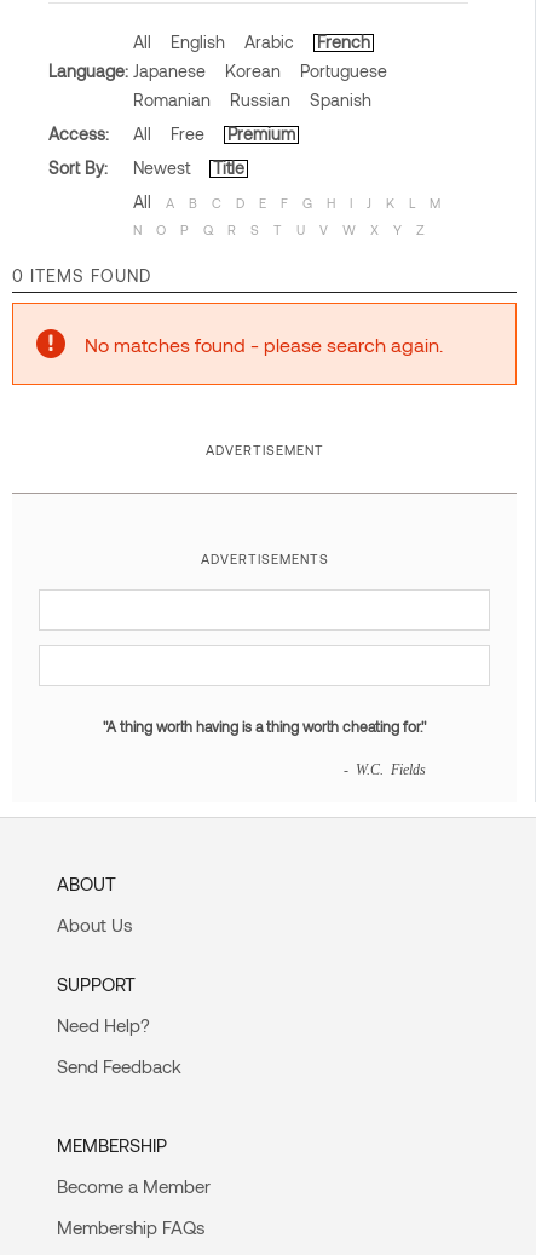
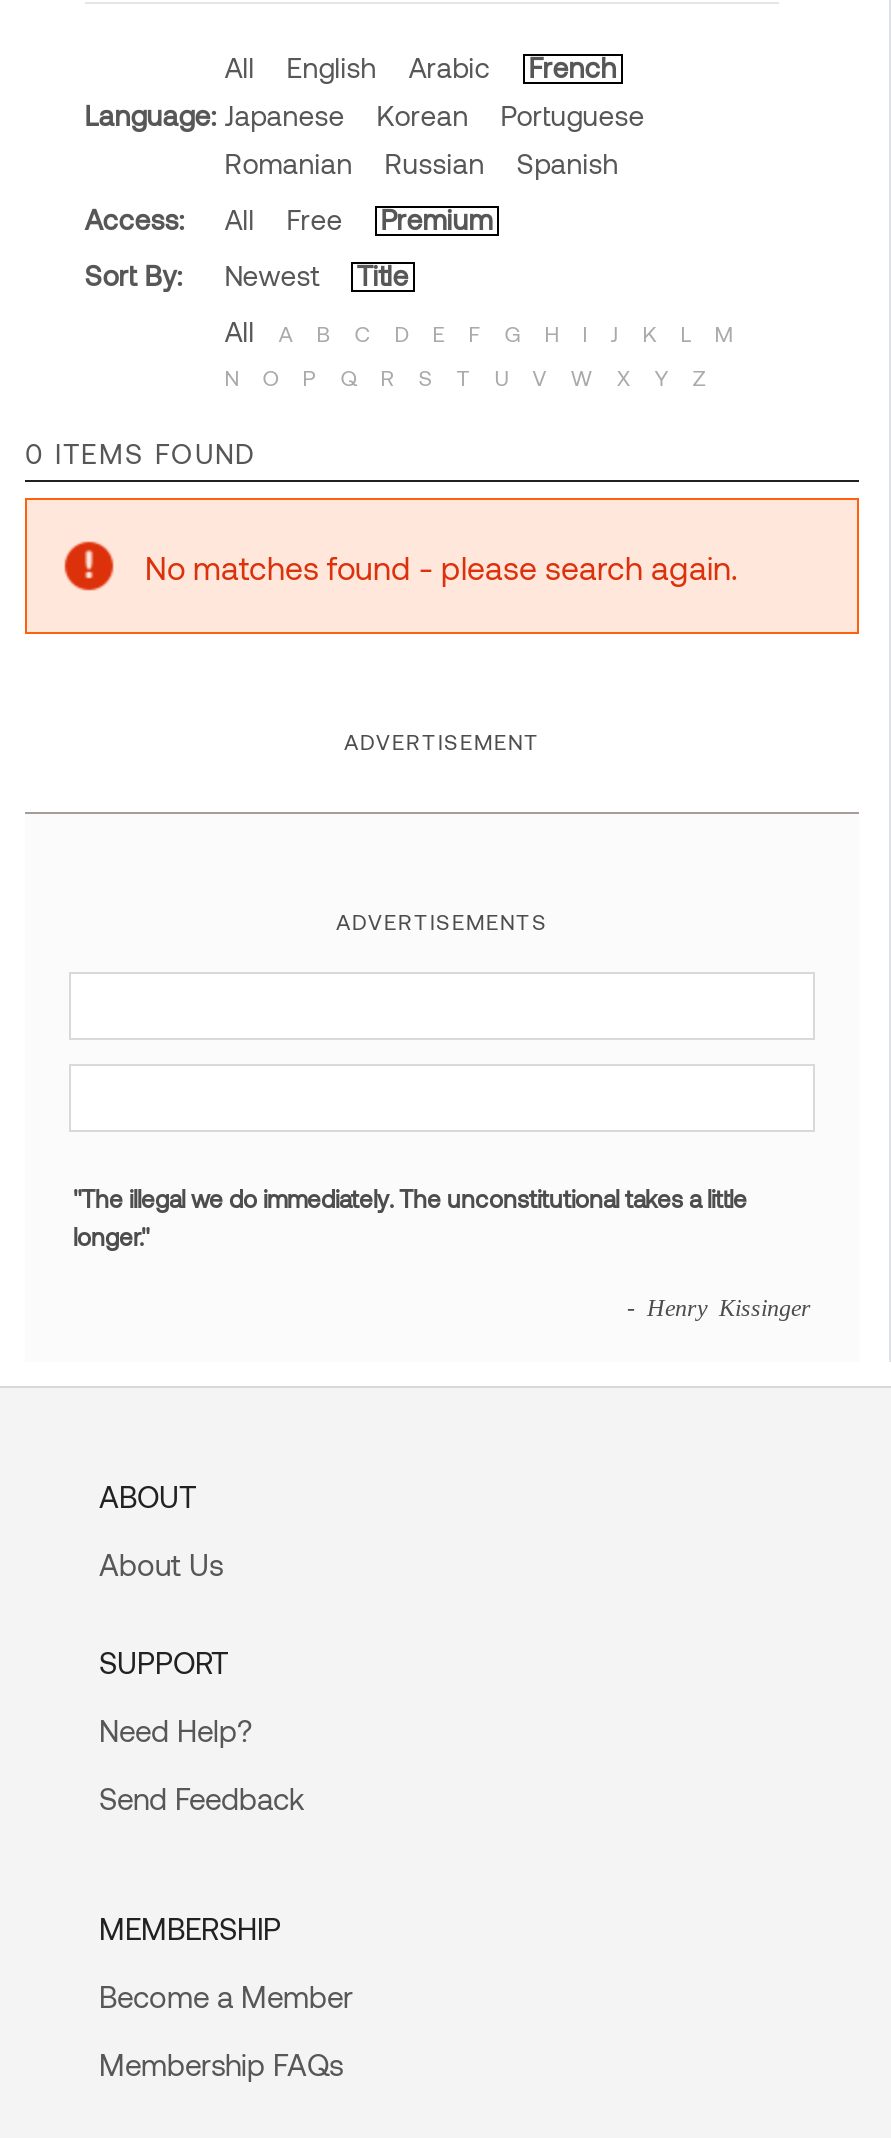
[103,718,426,735] "A thing worth having is a thing worth cheating for." -> [73,1185,747,1251] "The illegal we do immediately. The unconstitutional takes a little | longer."
[344,762,426,776] - W.C. Fields -> [627,1295,811,1319] - Henry Kissinger

